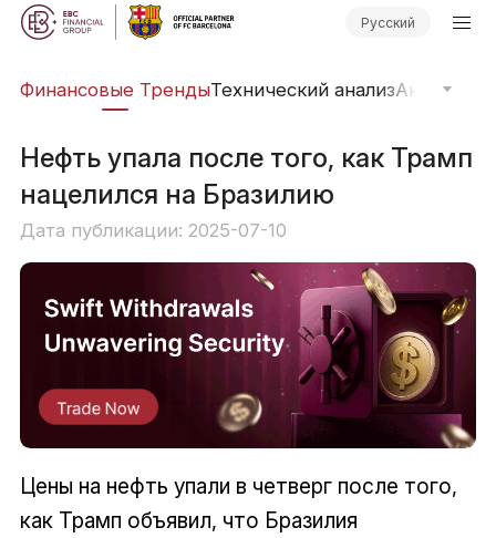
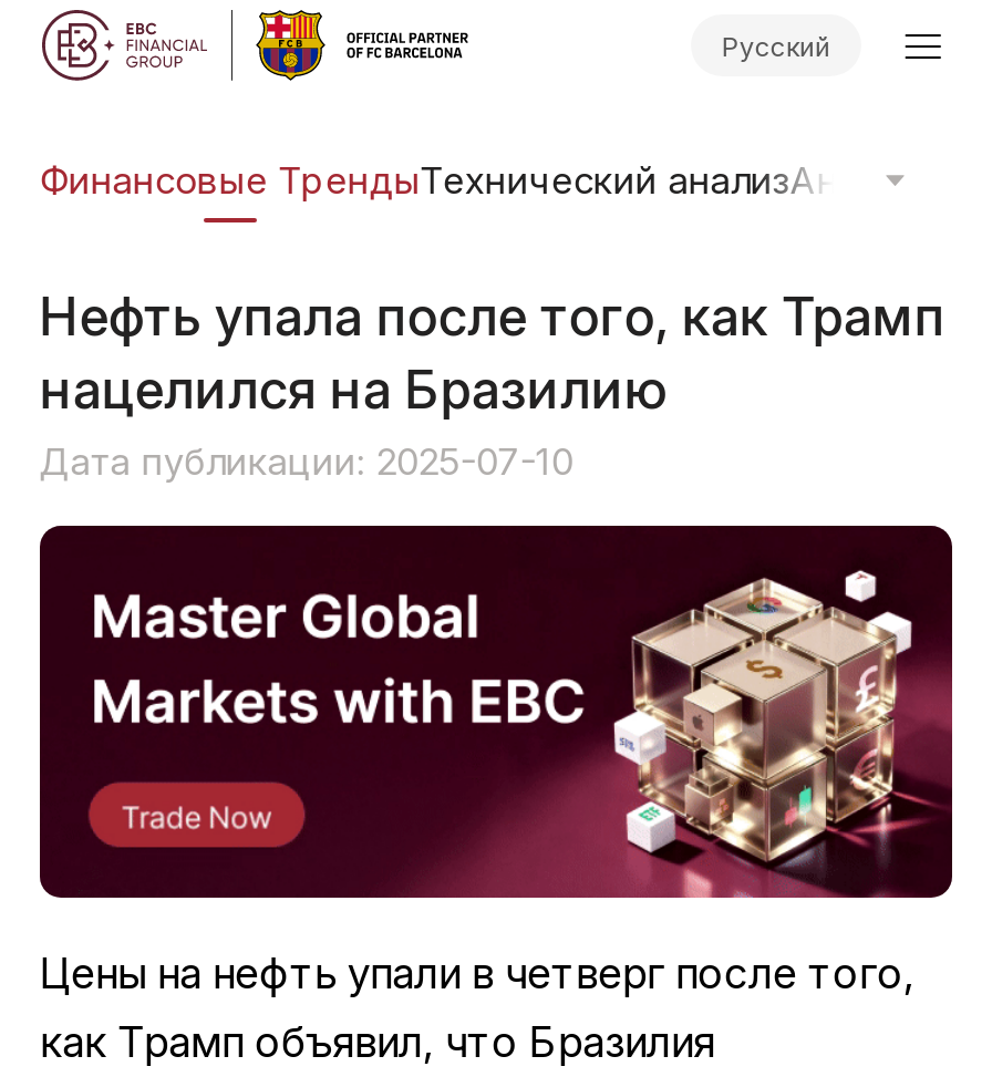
[39,261,476,449] [image] -> [80,524,952,900] [image]

